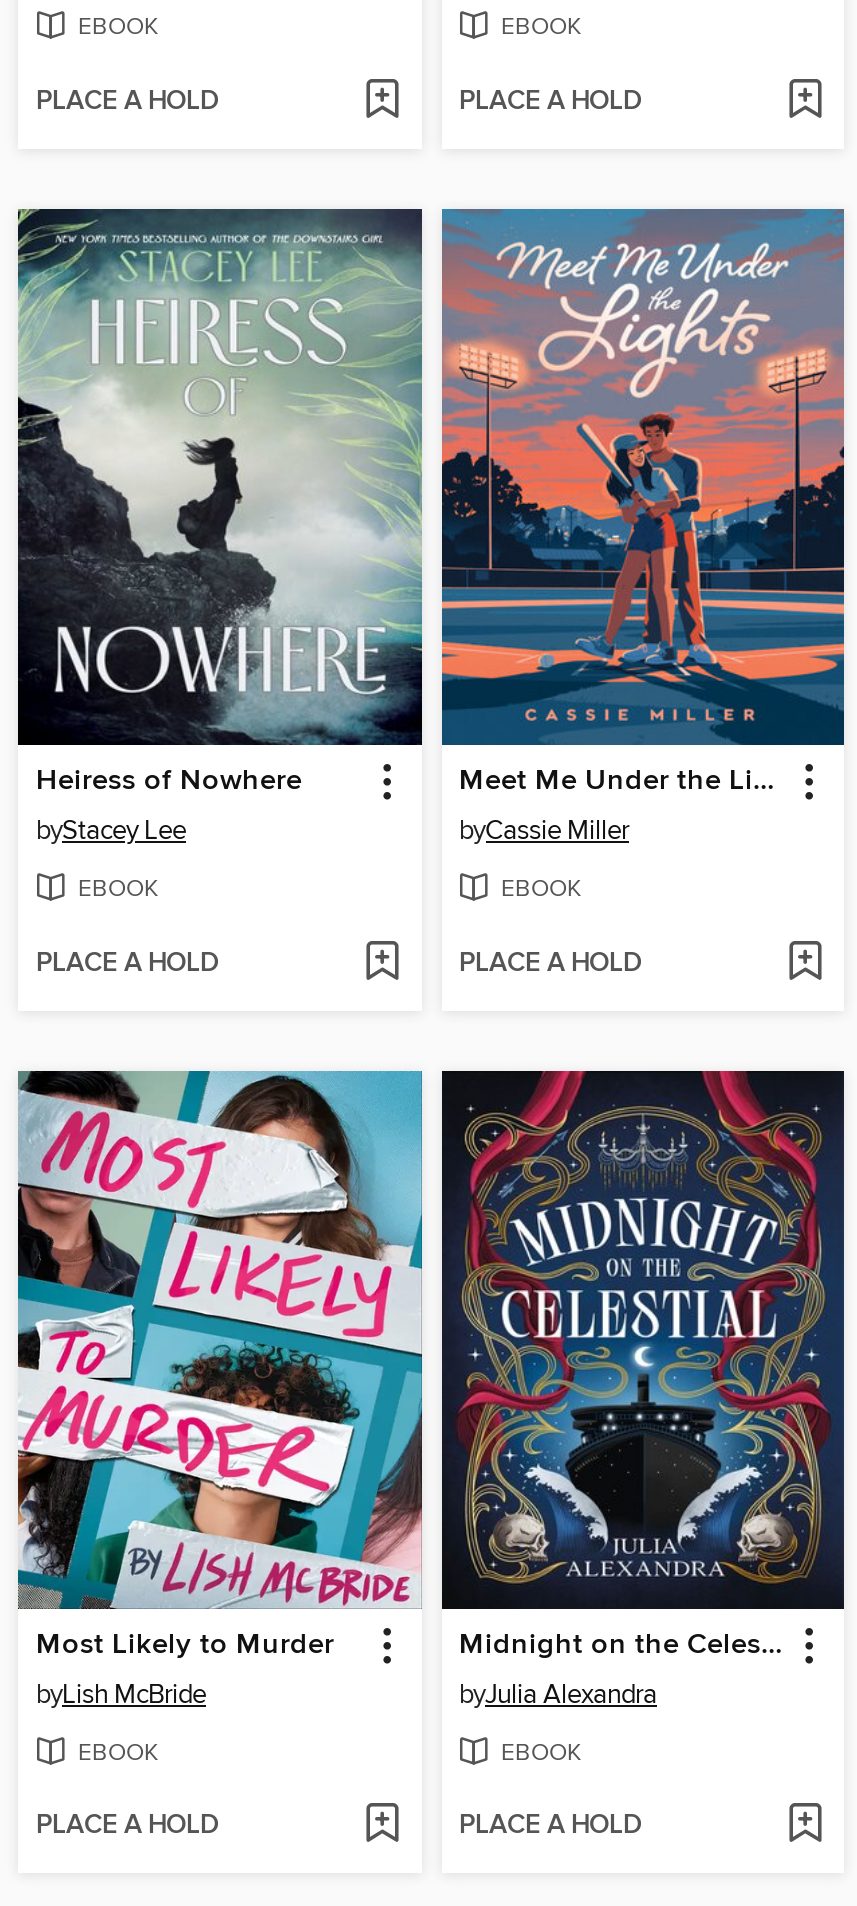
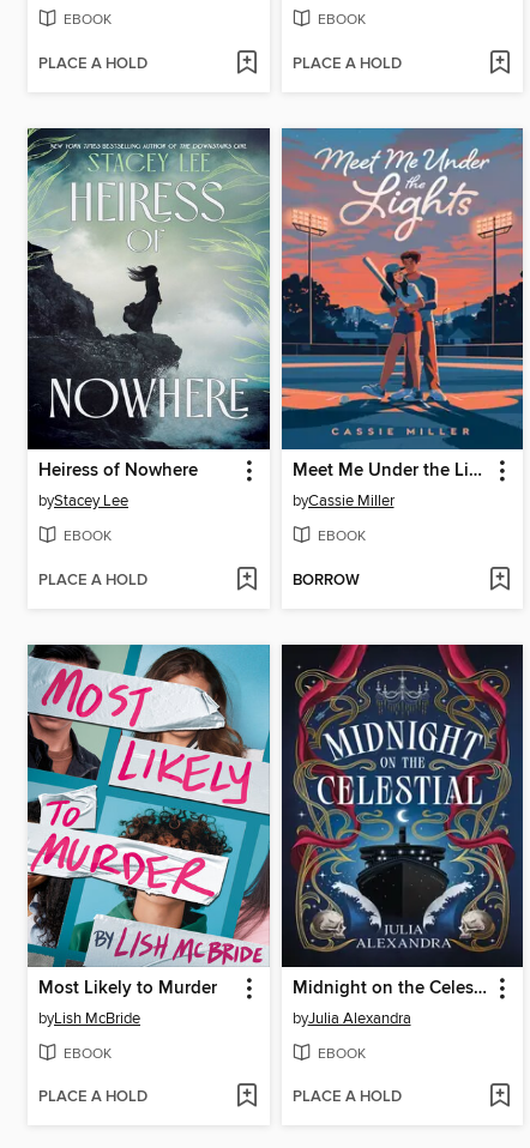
[459,947,641,981] PLACE A HOLD -> [292,570,359,591] BORROW

